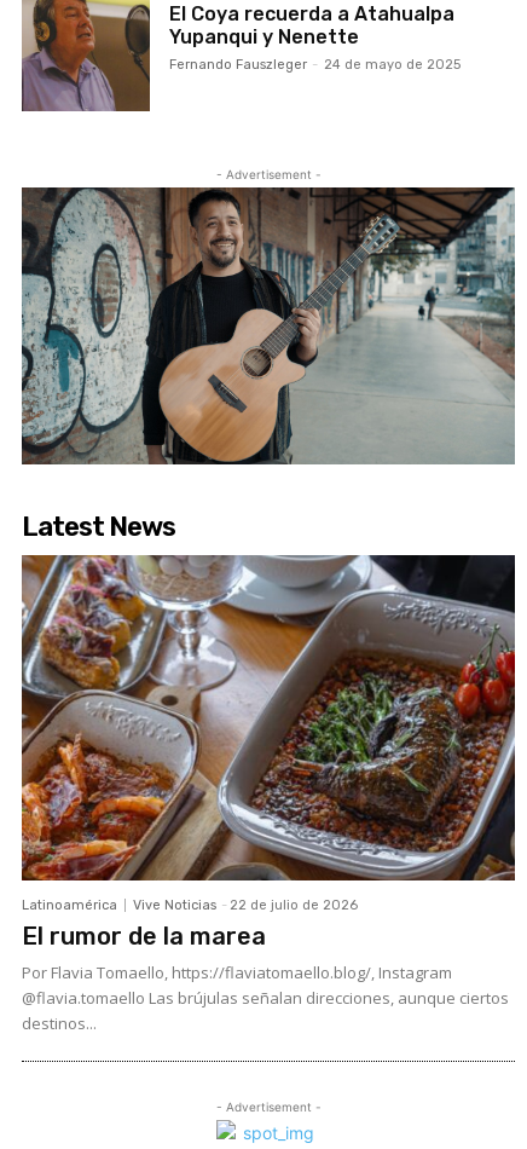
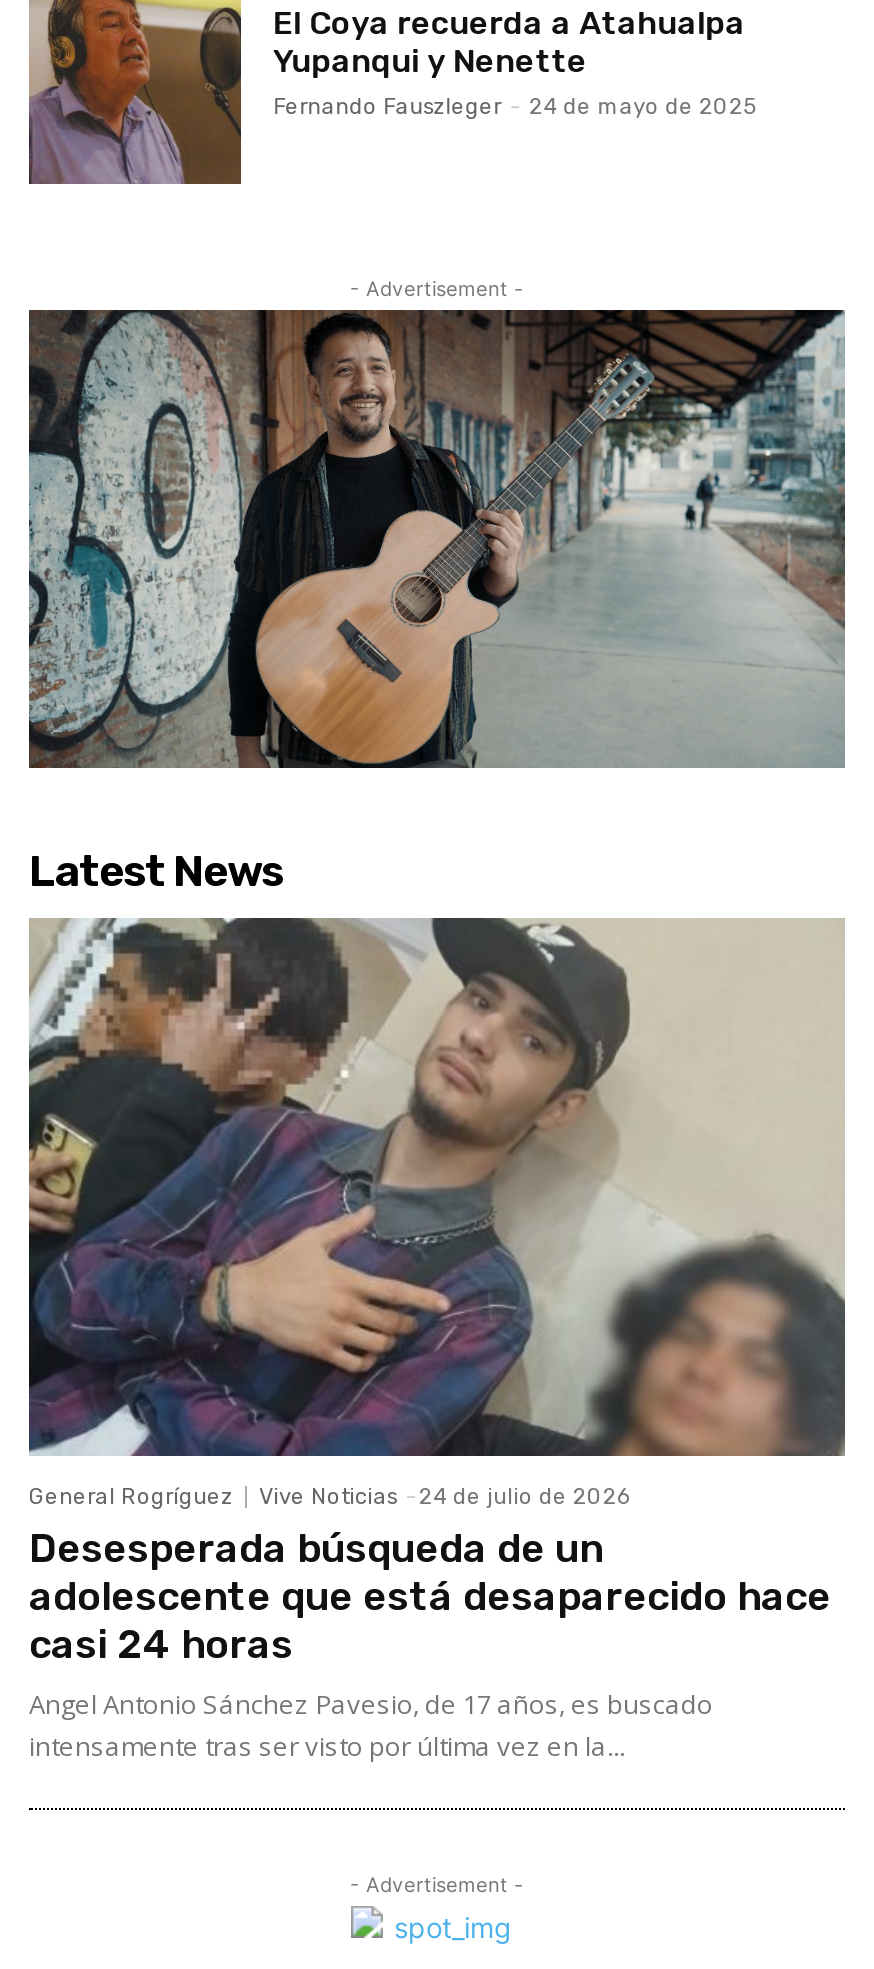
[21,554,516,1034] [image] | Latinoamérica | Vive Noticias - 22 de julio de 2026 | El rumor de la marea | Por Flavia Tomaello, https://flaviatomaello.blog/, Instagram | @flavia.tomaello Las brújulas señalan direcciones, aunque ciertos | destinos... -> [27,918,845,1765] [image] | General Rogríguez | Vive Noticias - 24 de julio de 2026 | Desesperada búsqueda de un | adolescente que está desaparecido hace | casi 24 horas | Angel Antonio Sánchez Pavesio, de 17 años, es buscado | intensamente tras ser visto por última vez en la...

